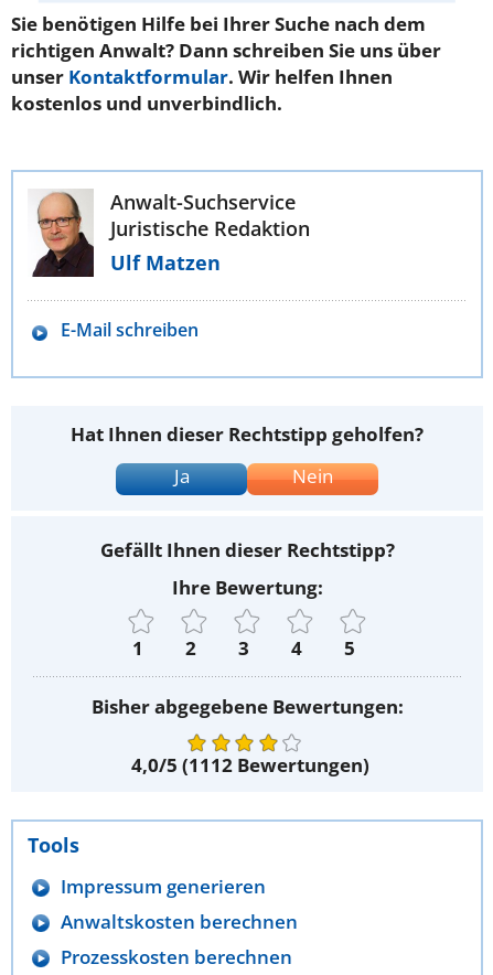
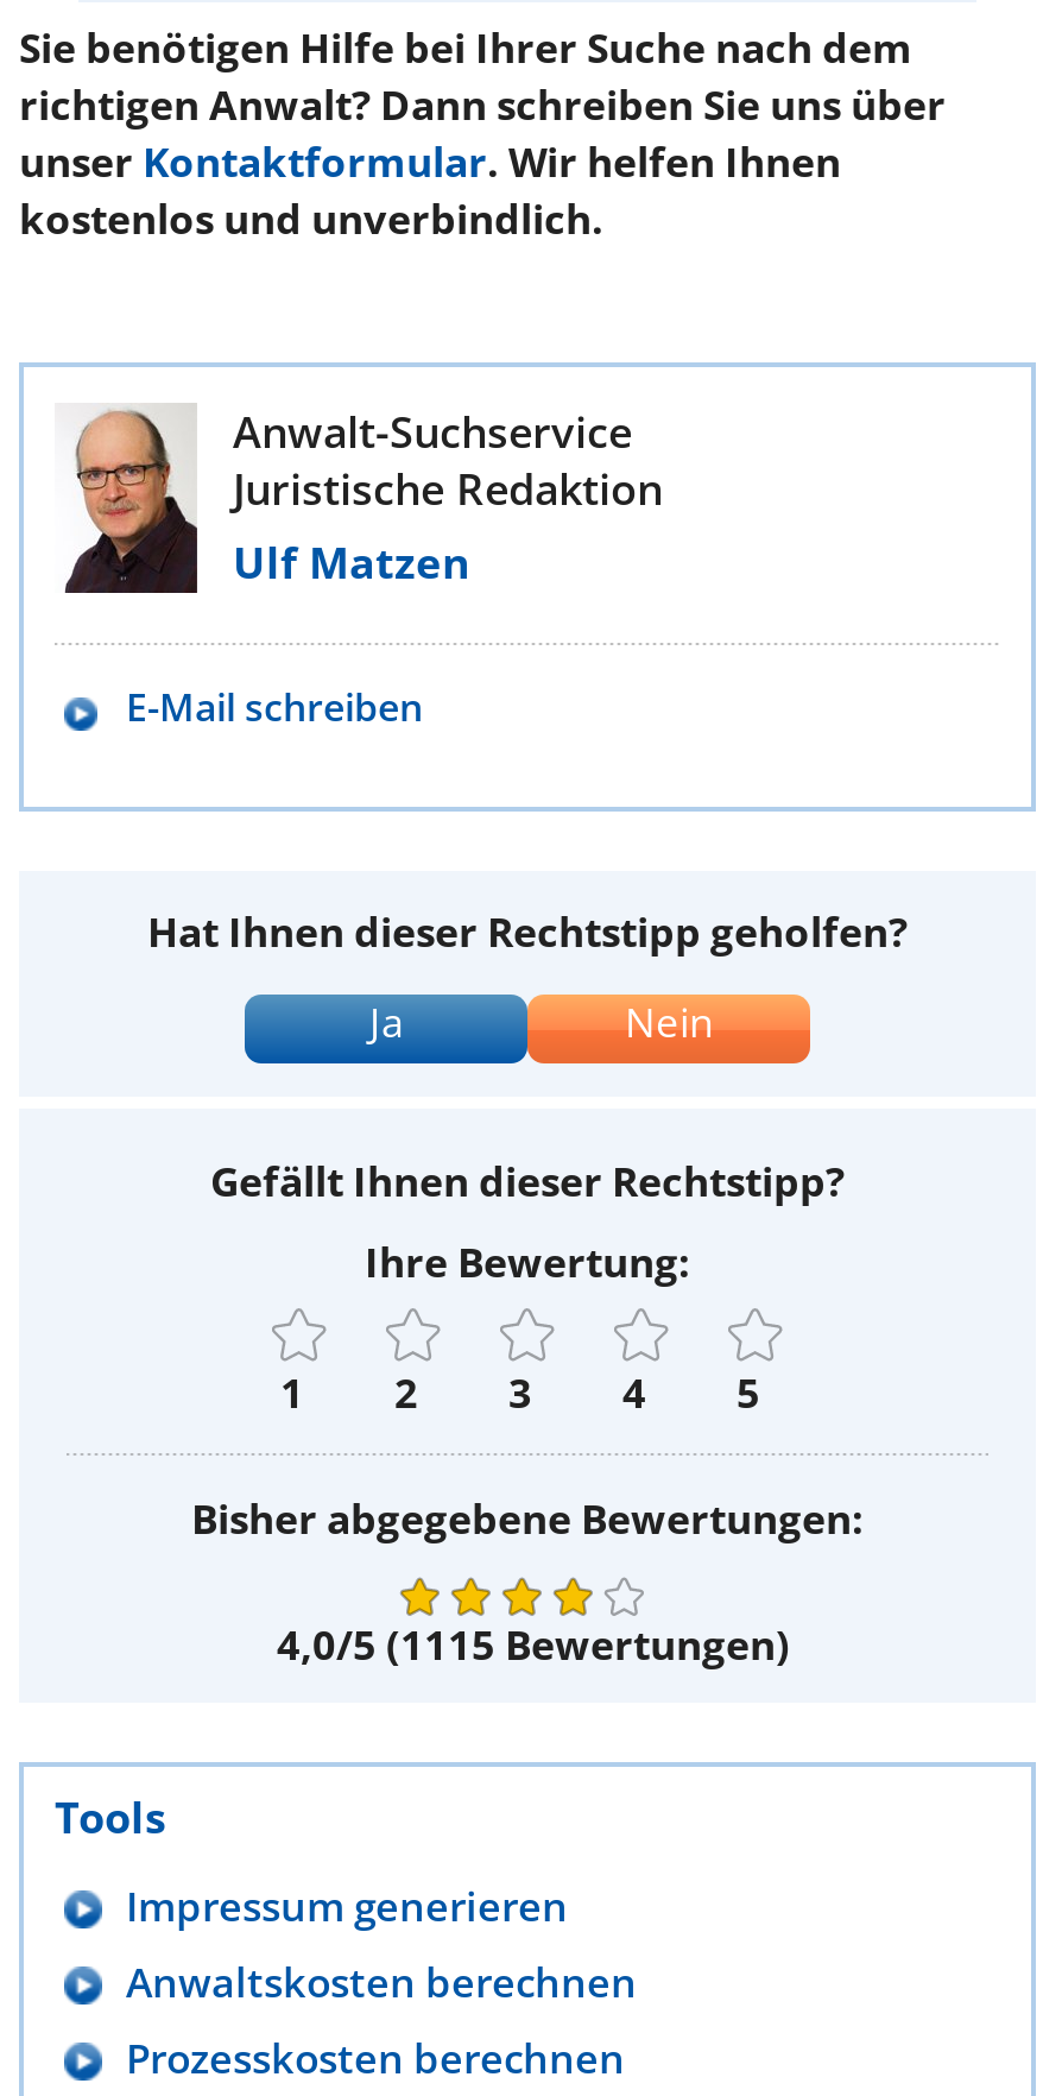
[131,752,369,778] 4,0/5 (1112 Bewertungen) -> [277,1617,790,1672] 4,0/5 (1115 Bewertungen)

